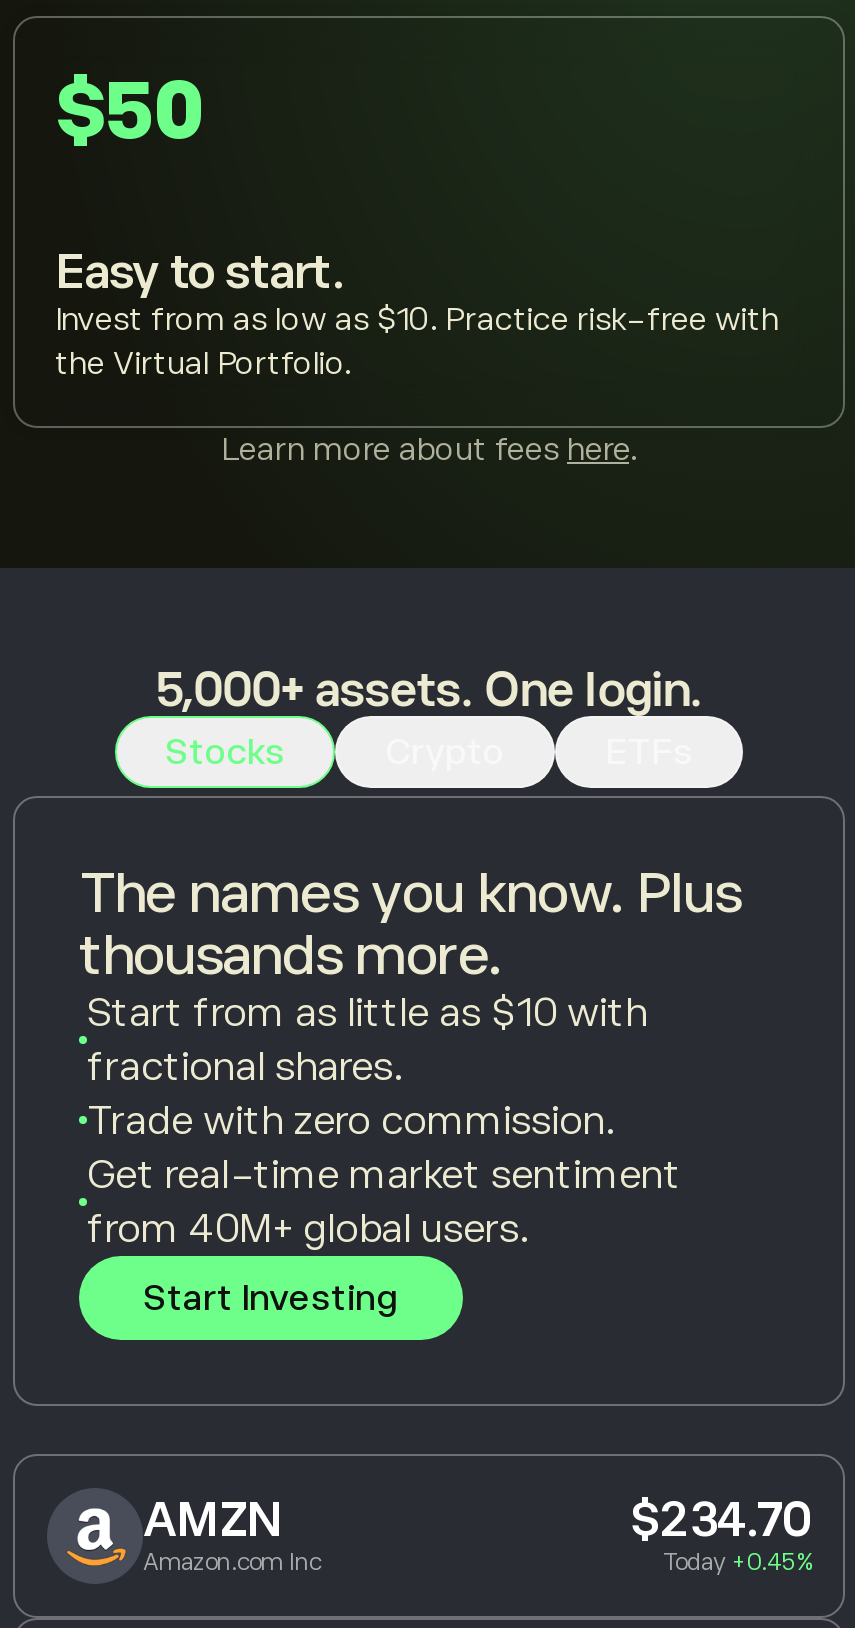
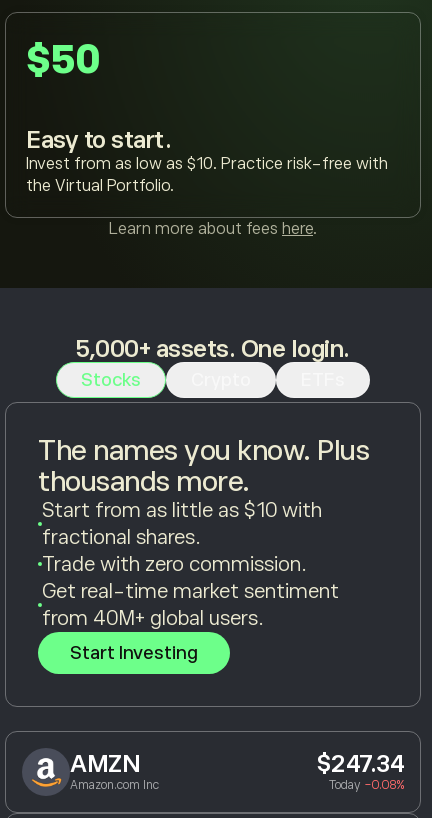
[630,1491,811,1545] $234.70 -> [315,750,404,777] $247.34
[663,1547,811,1575] Today +0.45% -> [329,778,404,792] Today -0.08%

